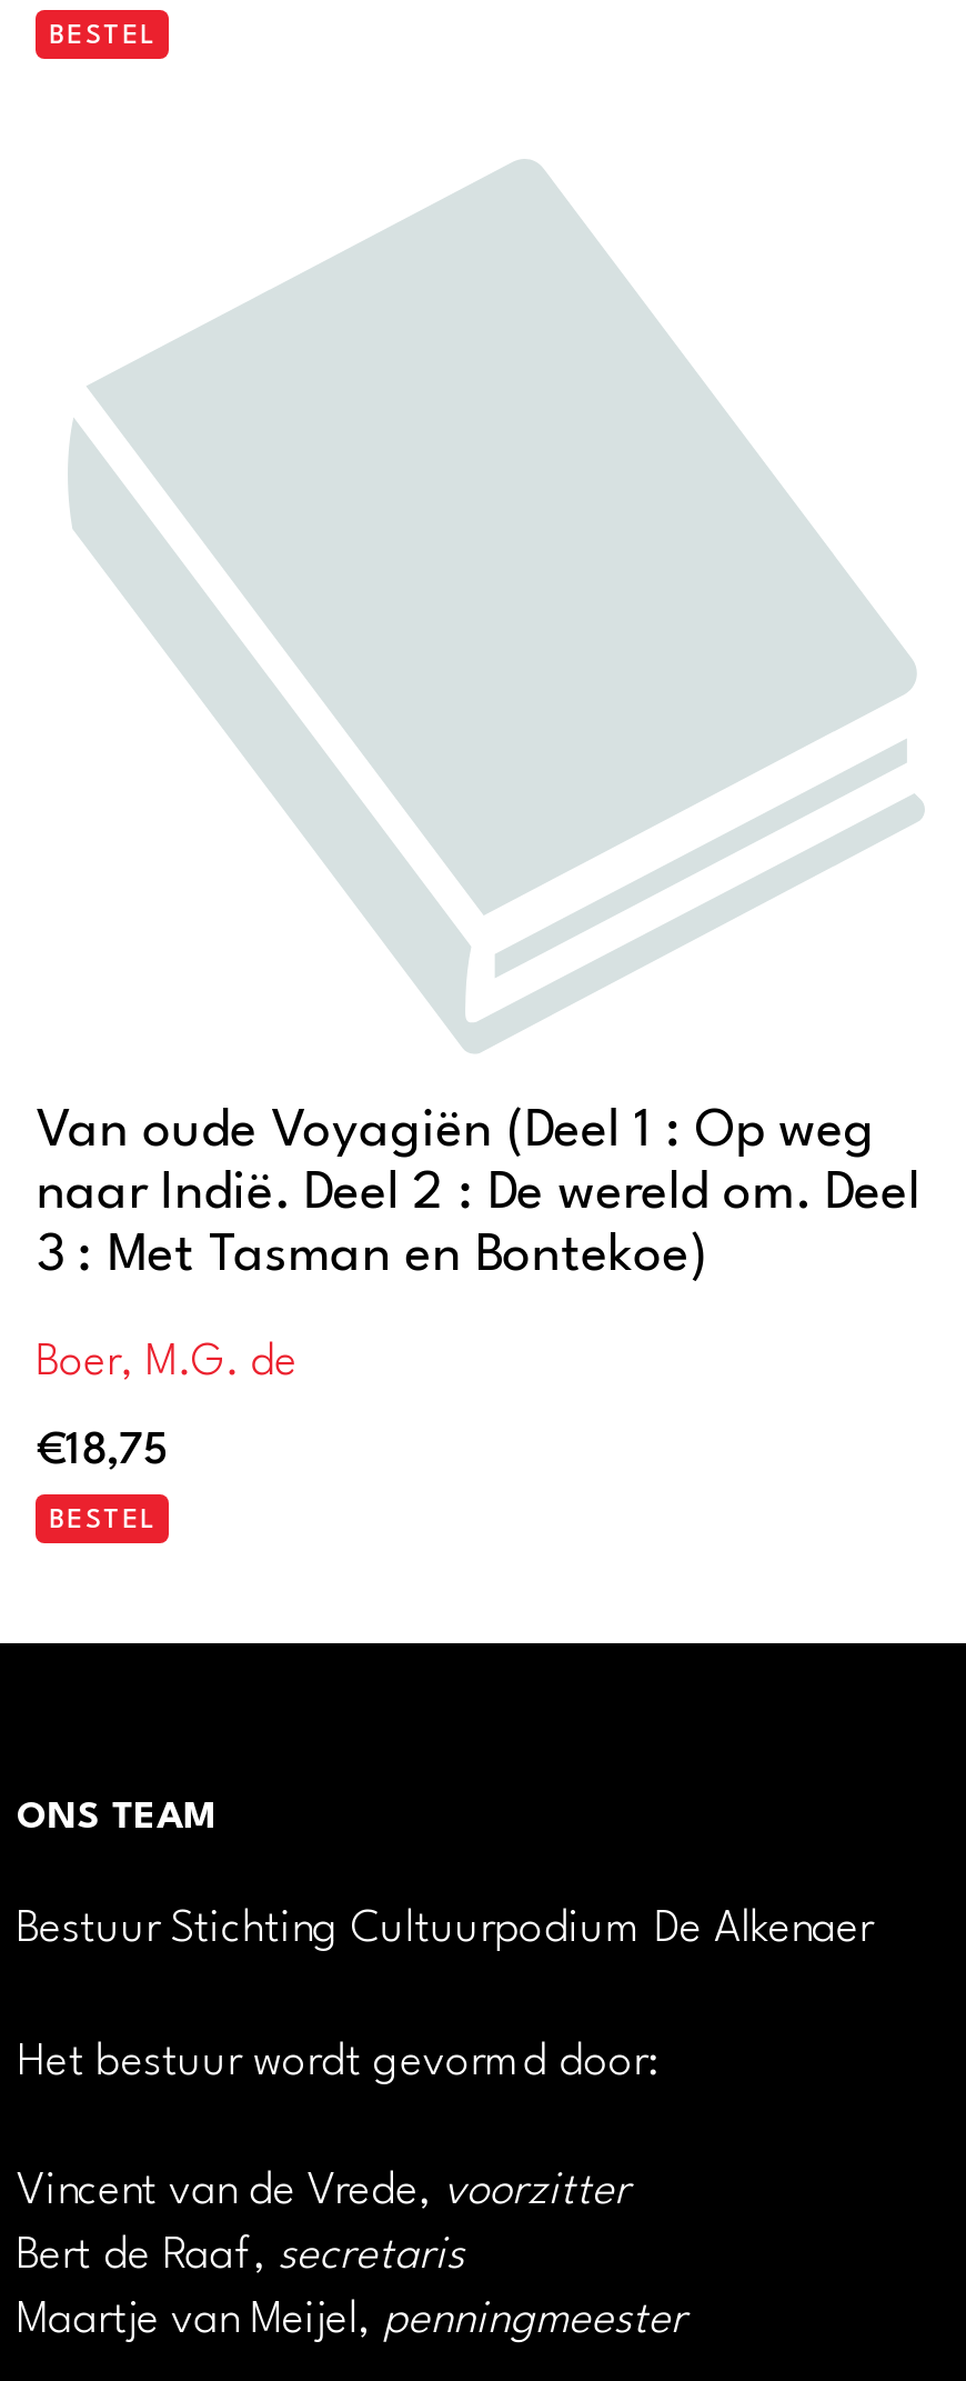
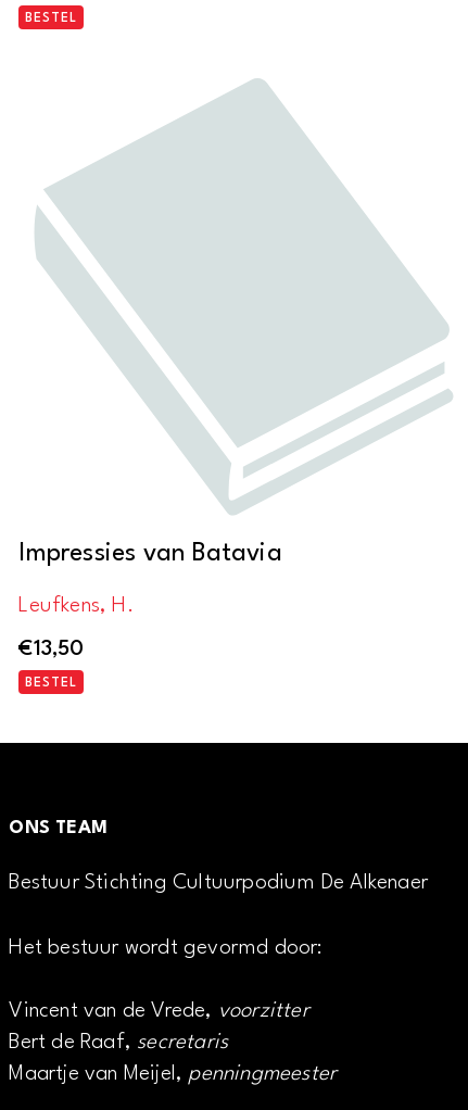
[36,1105,920,1283] Van oude Voyagiën (Deel 1 : Op weg | naar Indië. Deel 2 : De wereld om. Deel | 3 : Met Tasman en Bontekoe) -> [19,541,282,567] Impressies van Batavia
[36,1342,298,1387] Boer, M.G. de -> [19,596,133,617] Leufkens, H.
[36,1430,168,1474] €18,75 -> [19,639,84,660] €13,50

